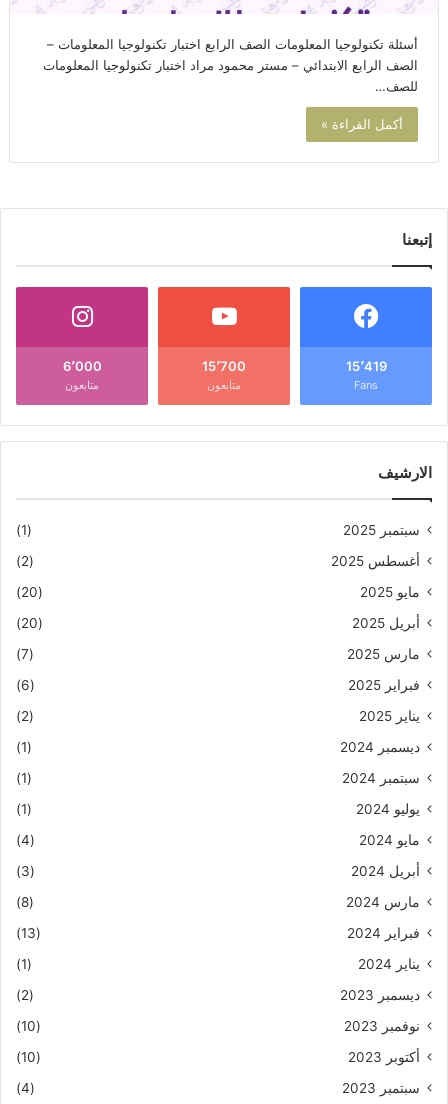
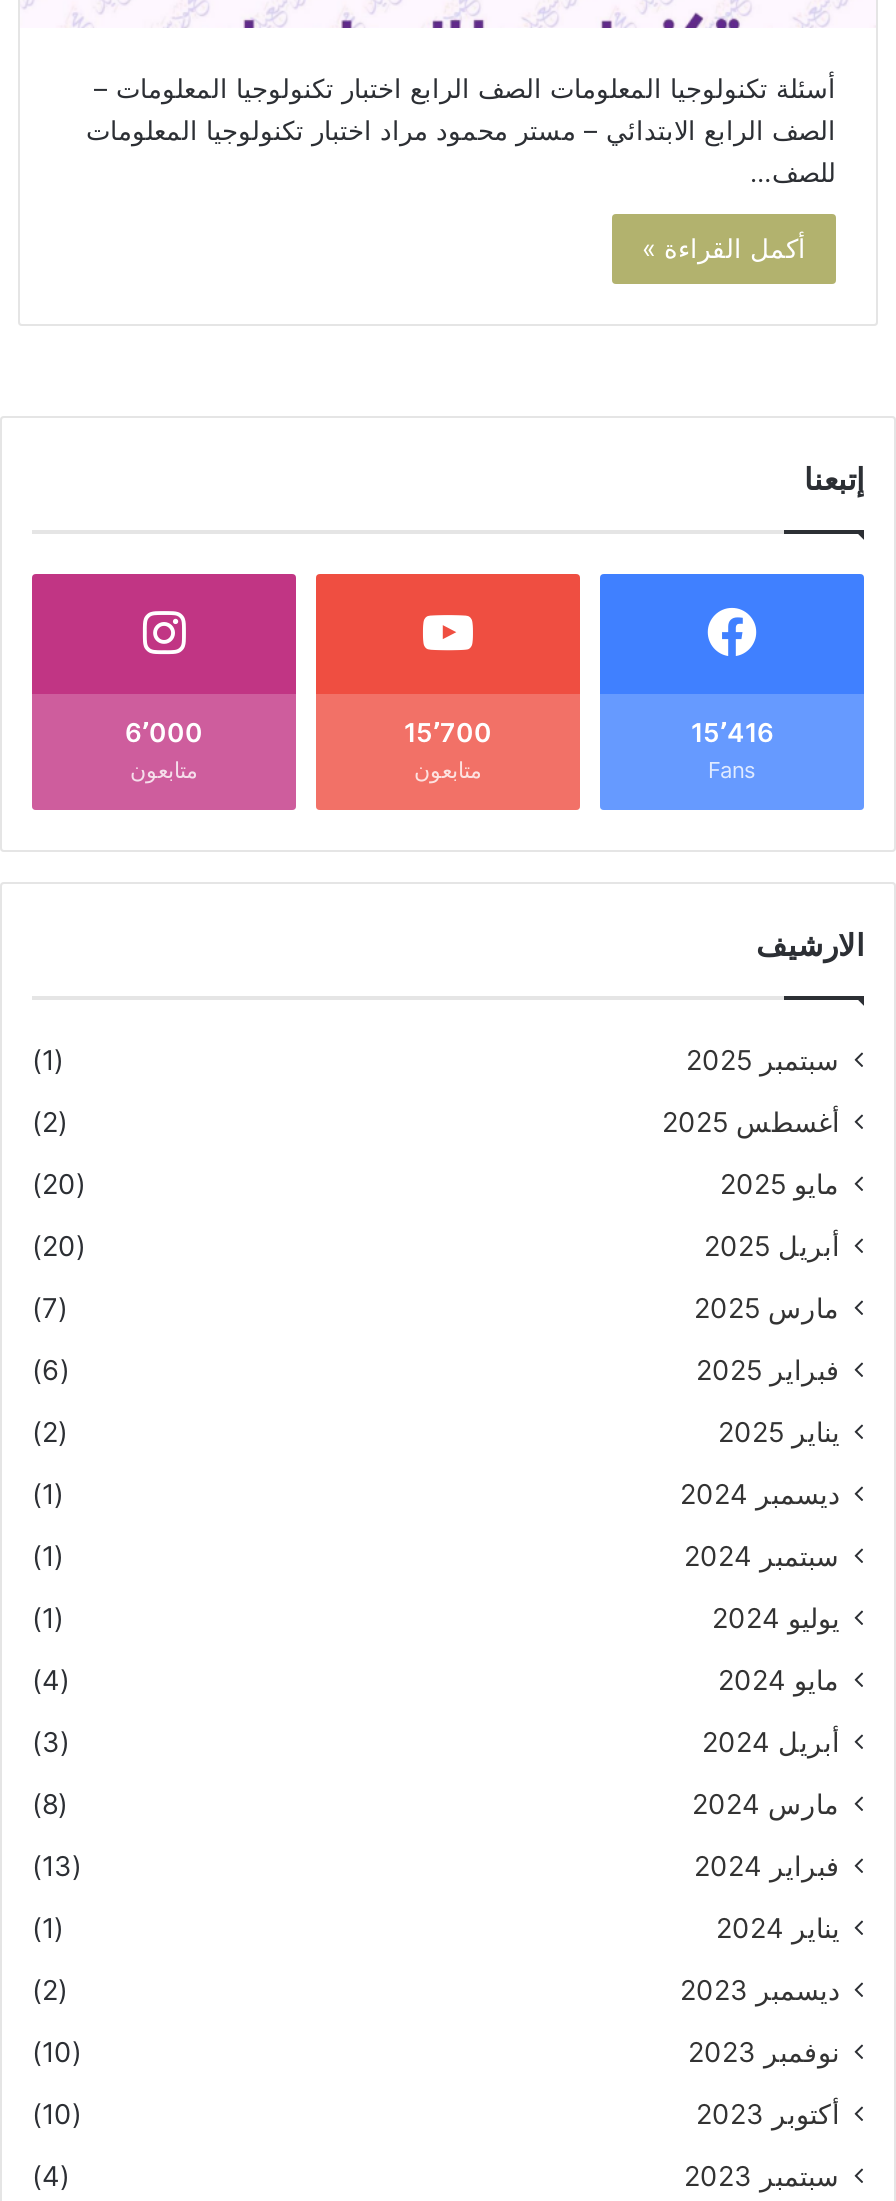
[345,358,386,374] 15٬419 -> [691,716,773,748] 15٬416

